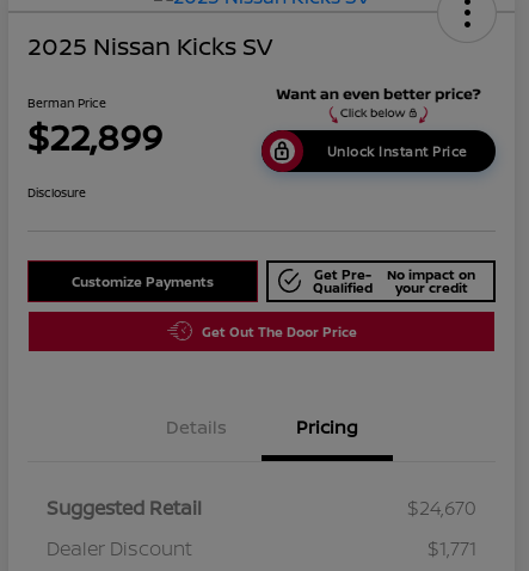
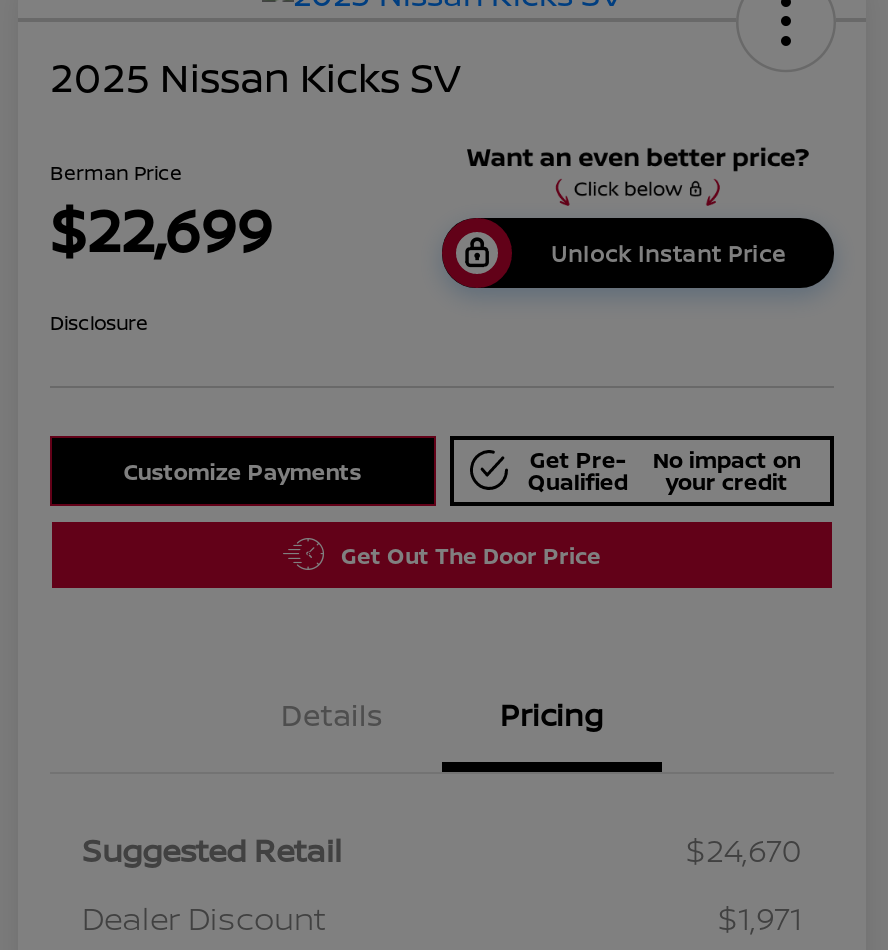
[27,113,162,162] $22,899 -> [50,189,272,271] $22,699
[427,535,476,561] $1,771 -> [718,895,802,939] $1,971

